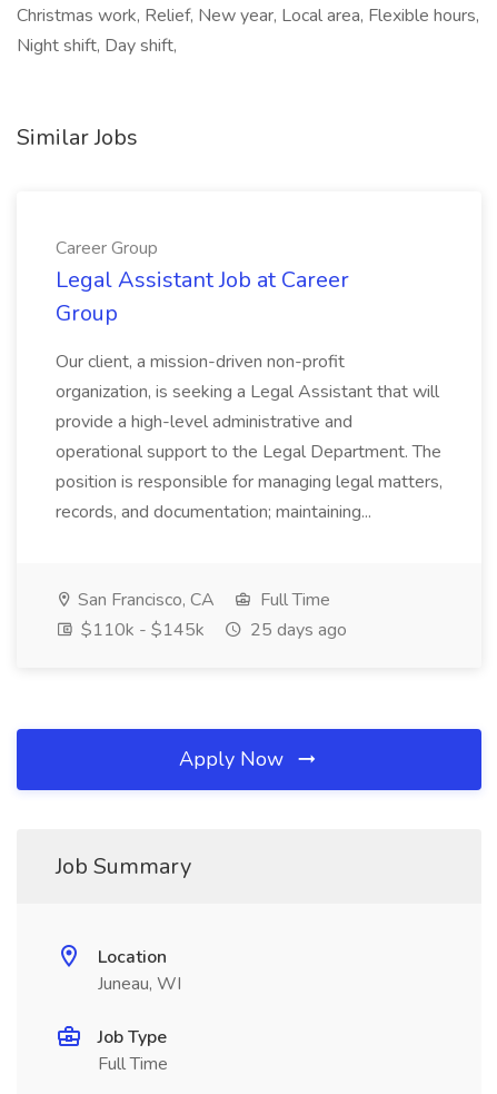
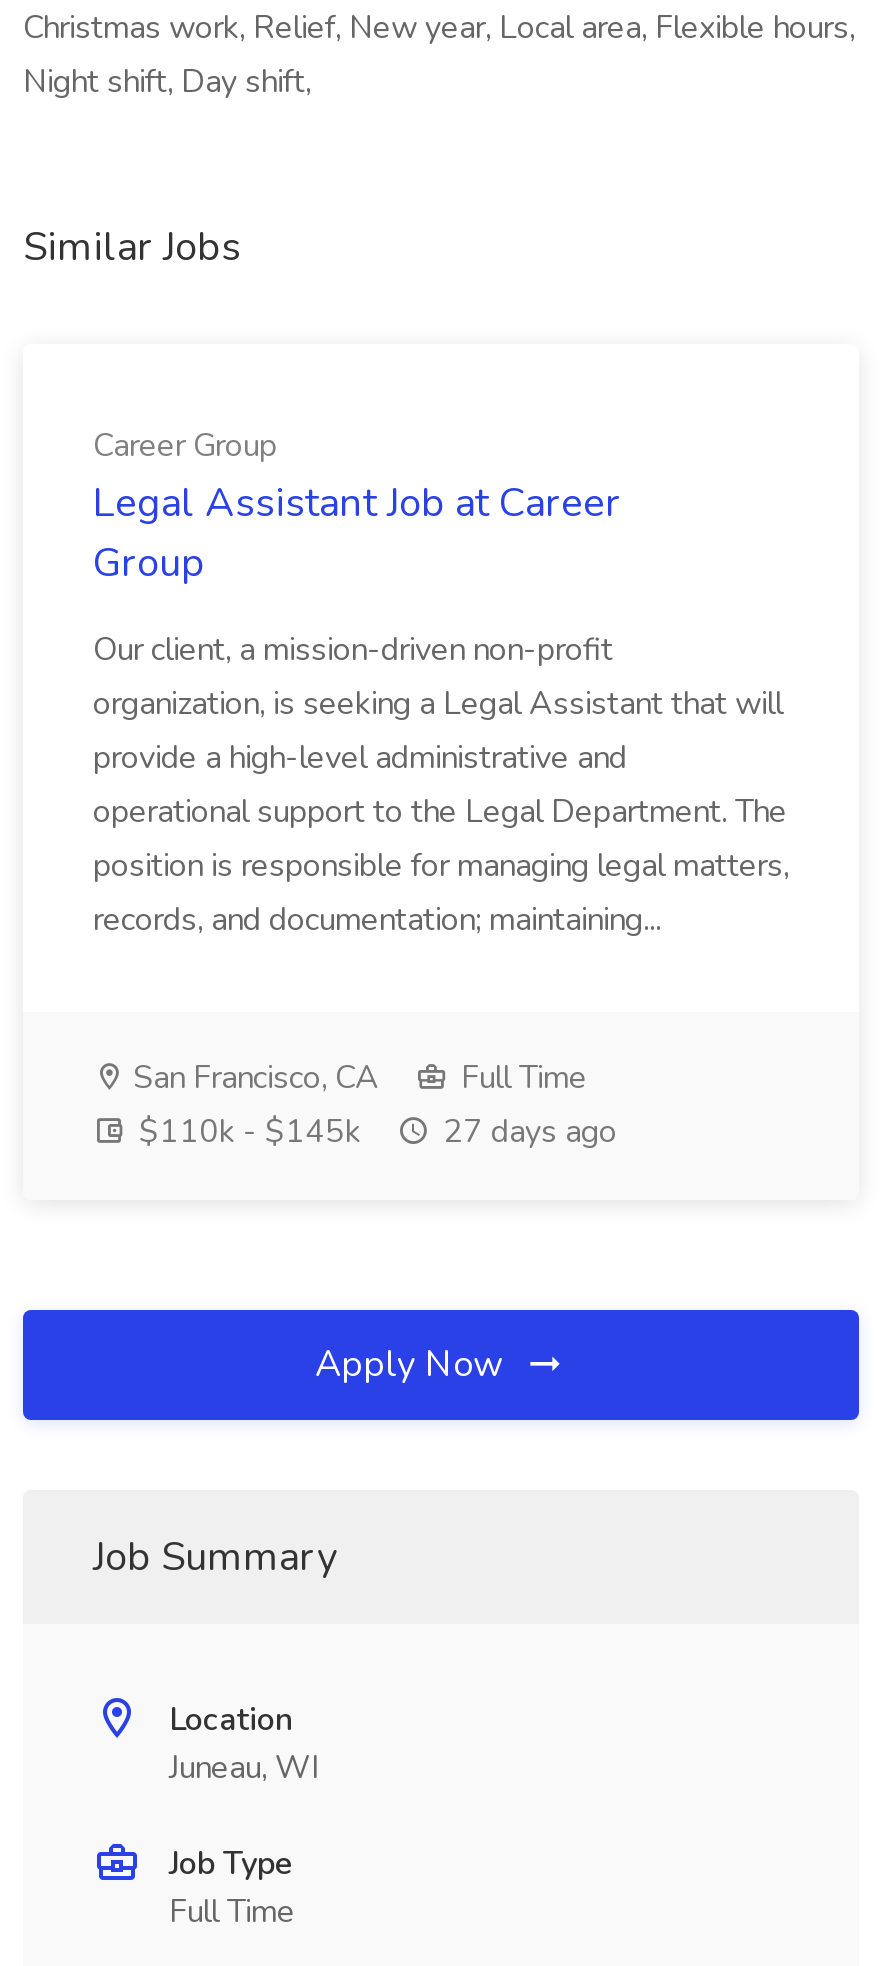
[77,618,347,642] $110k - $145k 25 days ago -> [131,1110,617,1154] $110k - $145k 27 days ago

